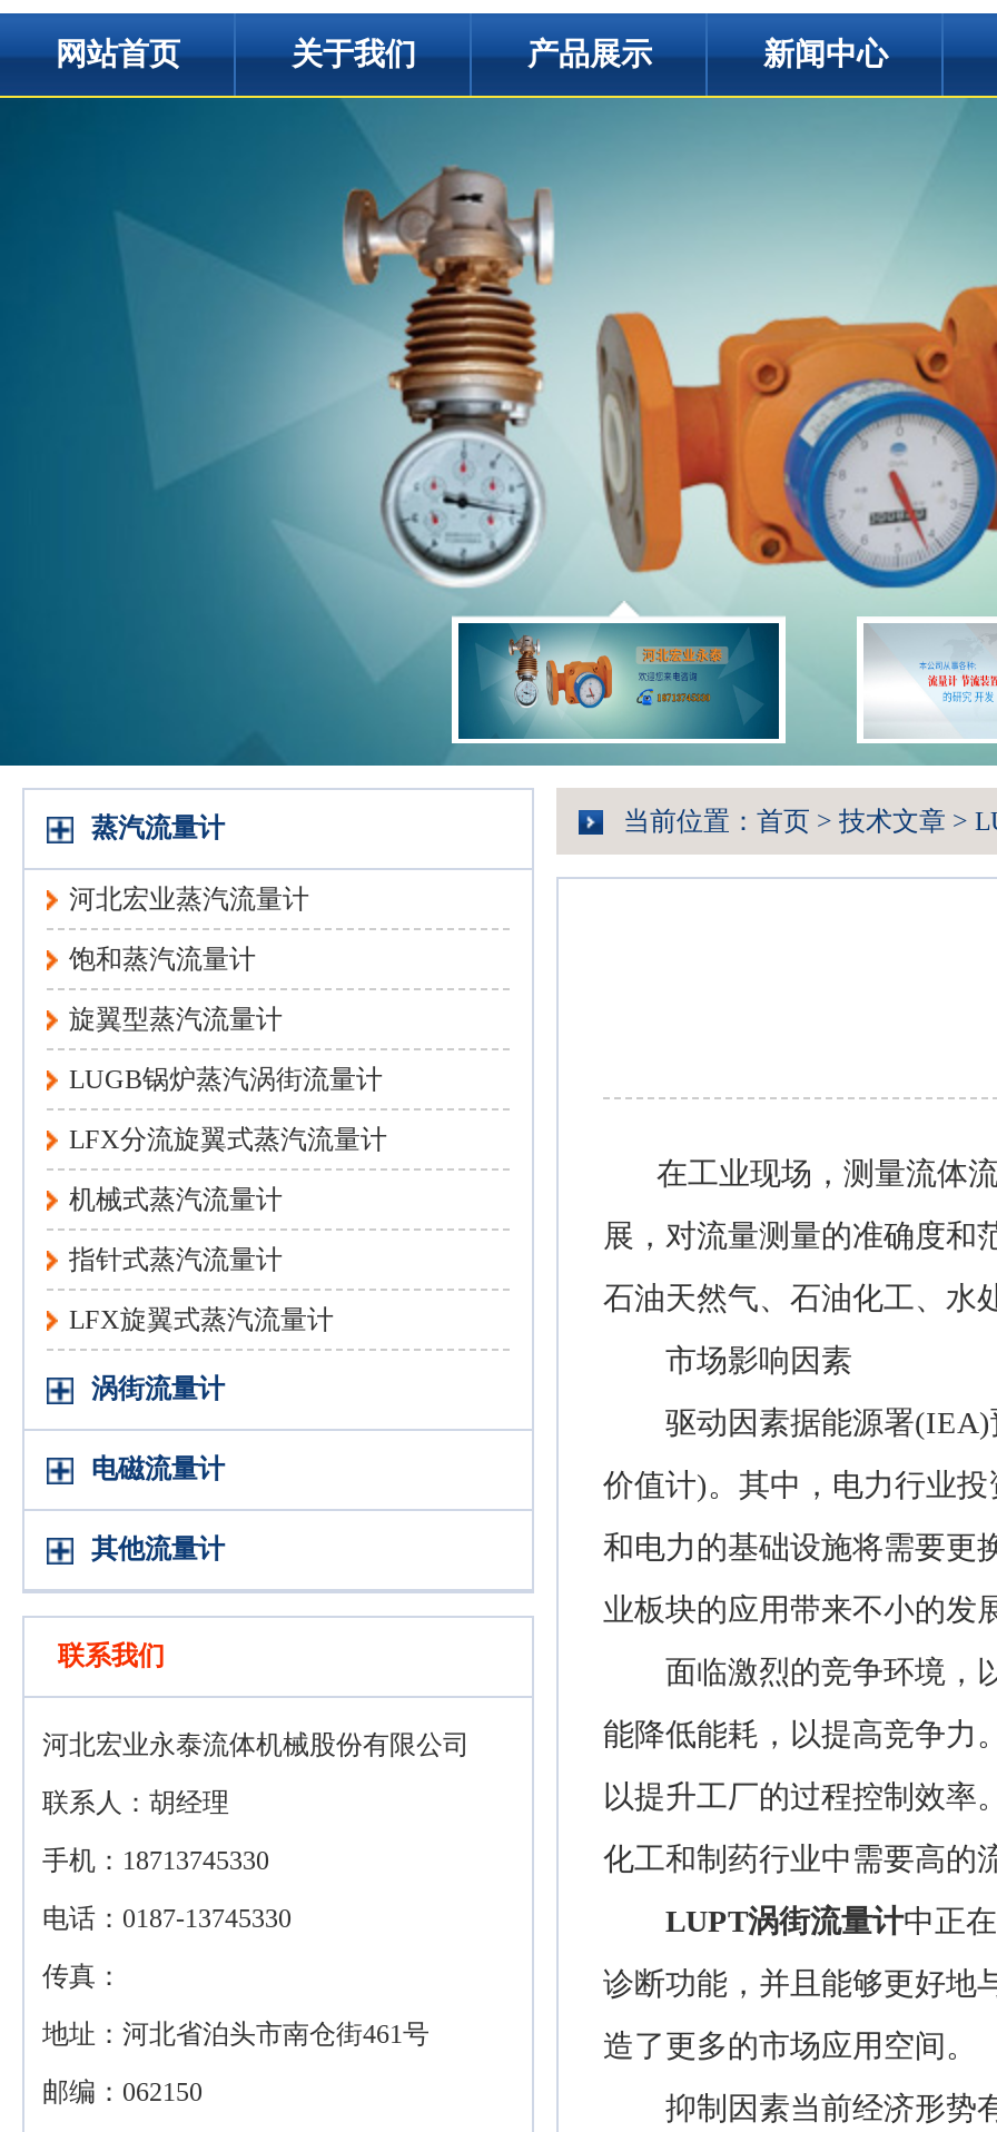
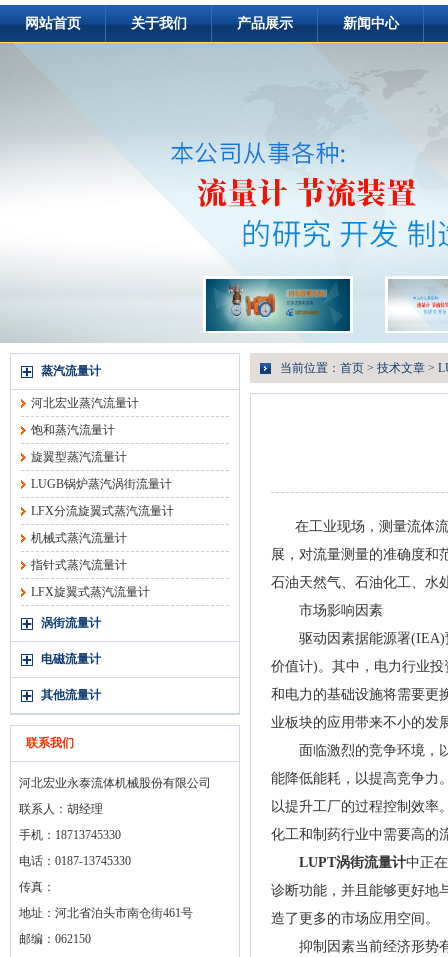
[7,96,990,768] [image] -> [3,42,445,343] [image]

